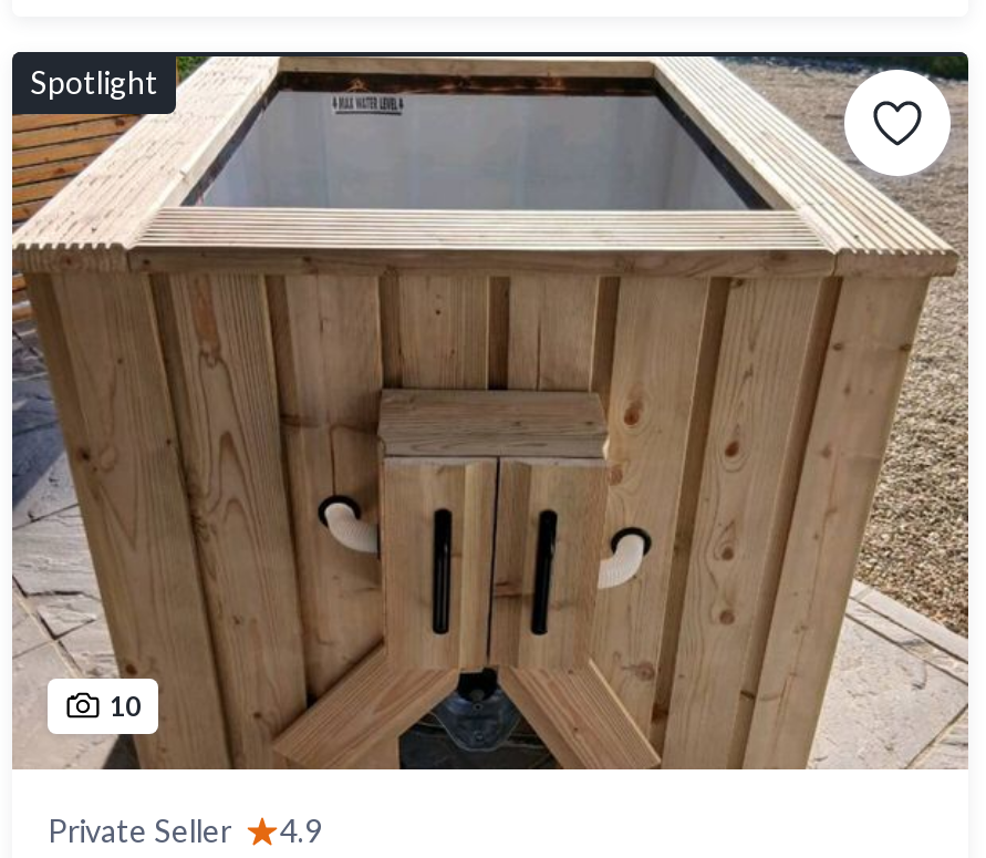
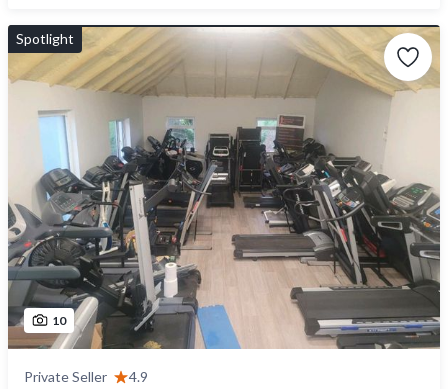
[10,54,971,772] [image] -> [8,26,441,350] [image]

